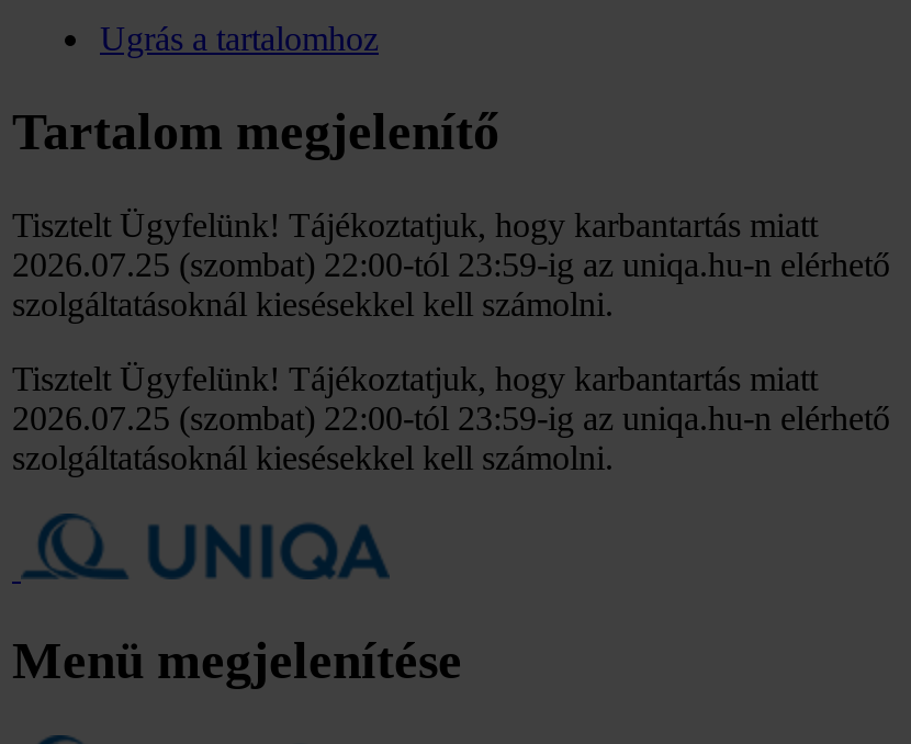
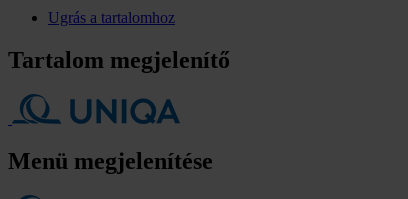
[12,206,890,476] Tisztelt Ügyfelünk! Tájékoztatjuk, hogy karbantartás miatt | 2026.07.25 (szombat) 22:00-tól 23:59-ig az uniqa.hu-n elérhető | szolgáltatásoknál kiesésekkel kell számolni. | Tisztelt Ügyfelünk! Tájékoztatjuk, hogy karbantartás miatt | 2026.07.25 (szombat) 22:00-tól 23:59-ig az uniqa.hu-n elérhető | szolgáltatásoknál kiesésekkel kell számolni. -> none

